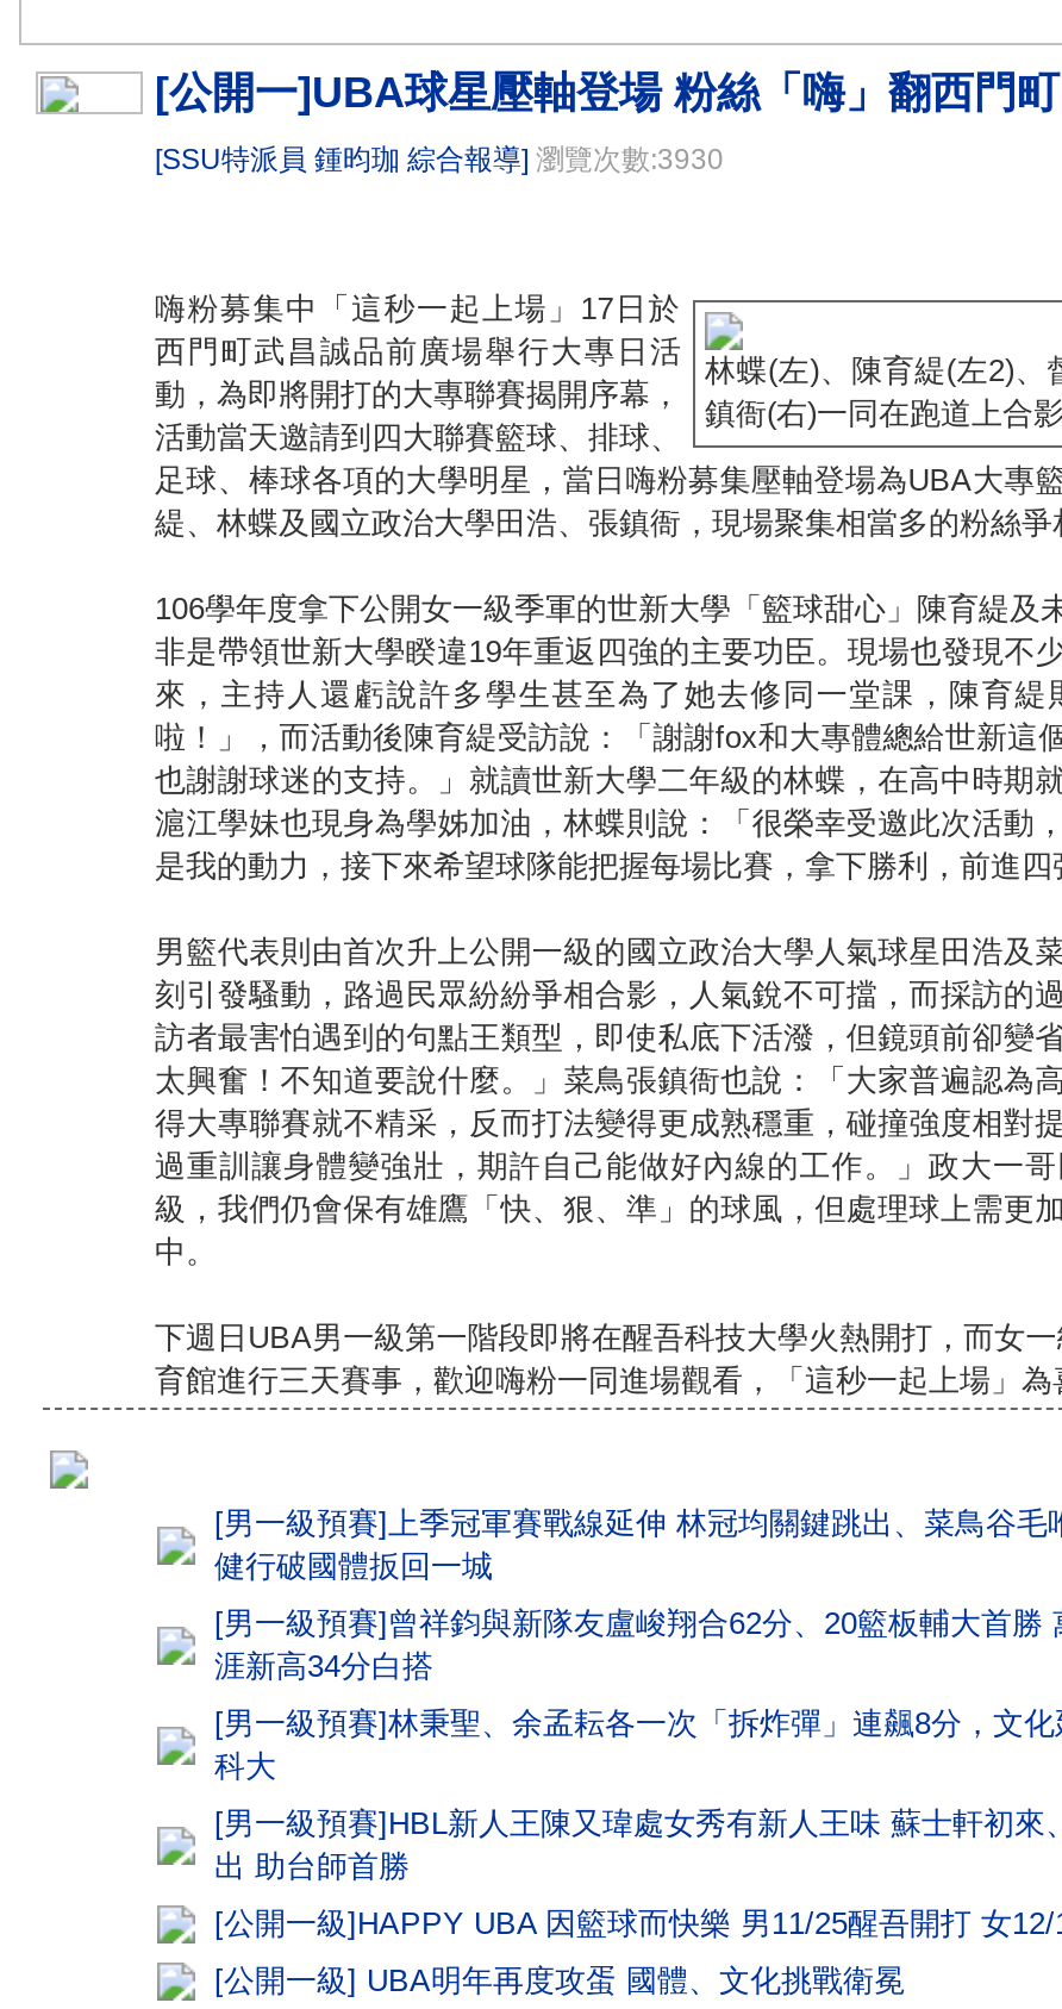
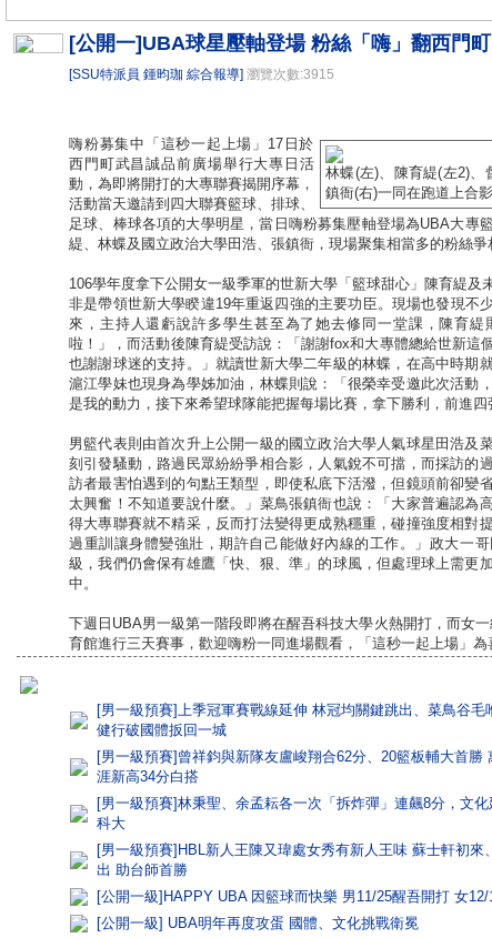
[155,143,724,176] [SSU特派員 鍾昀珈 綜合報導]瀏覽次數:3930 -> [69,67,334,82] [SSU特派員 鍾昀珈 綜合報導]瀏覽次數:3915

